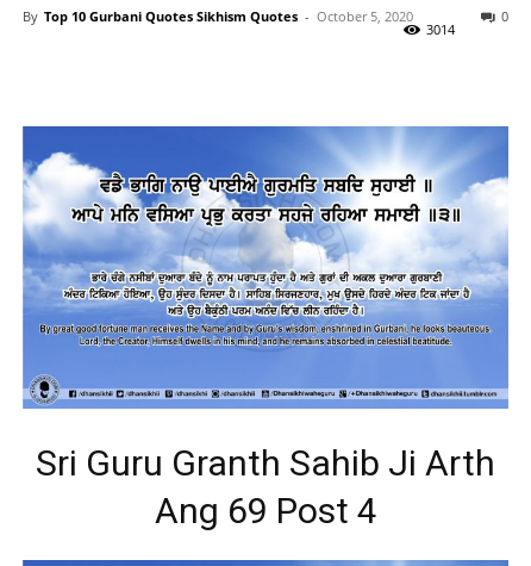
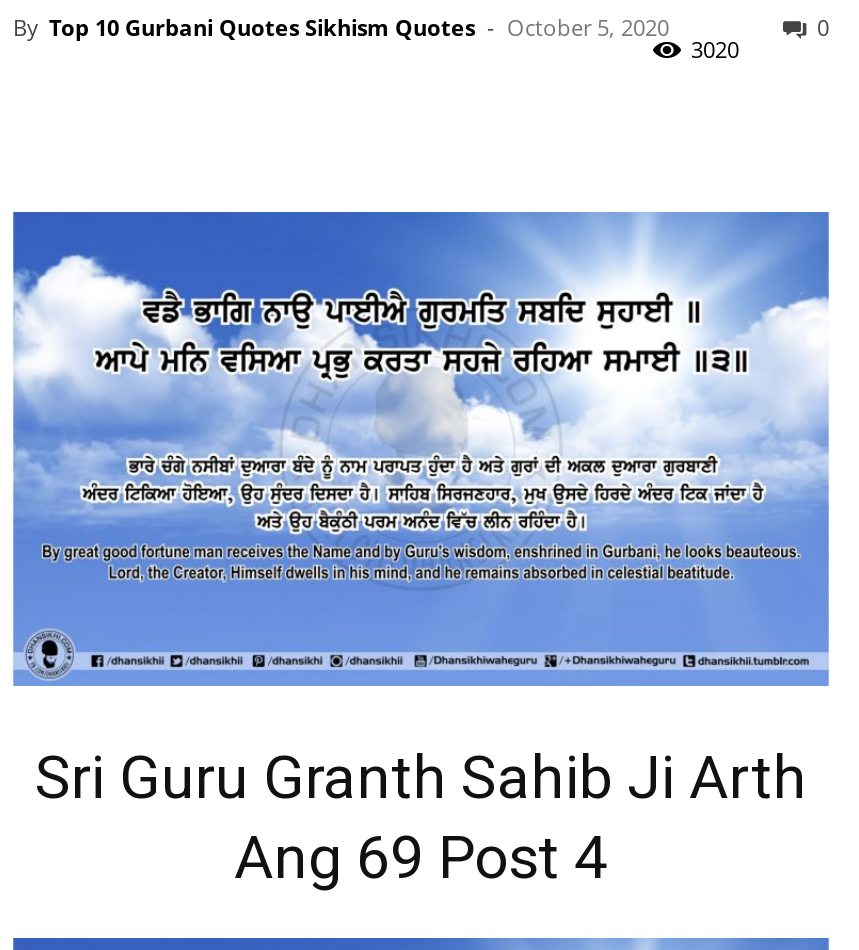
[426,20,455,38] 3014 -> [691,34,739,64] 3020

